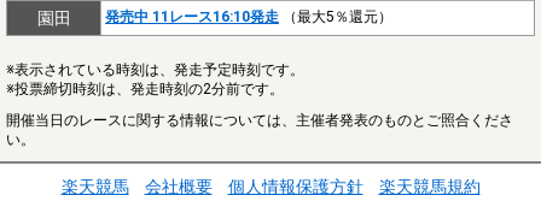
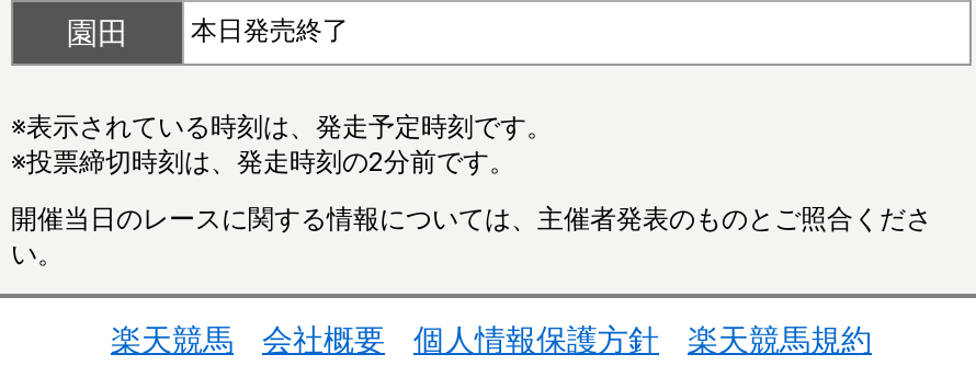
[105,8,392,25] 発売中 11レース16:10発走（最大5％還元） -> [191,15,349,46] 本日発売終了

